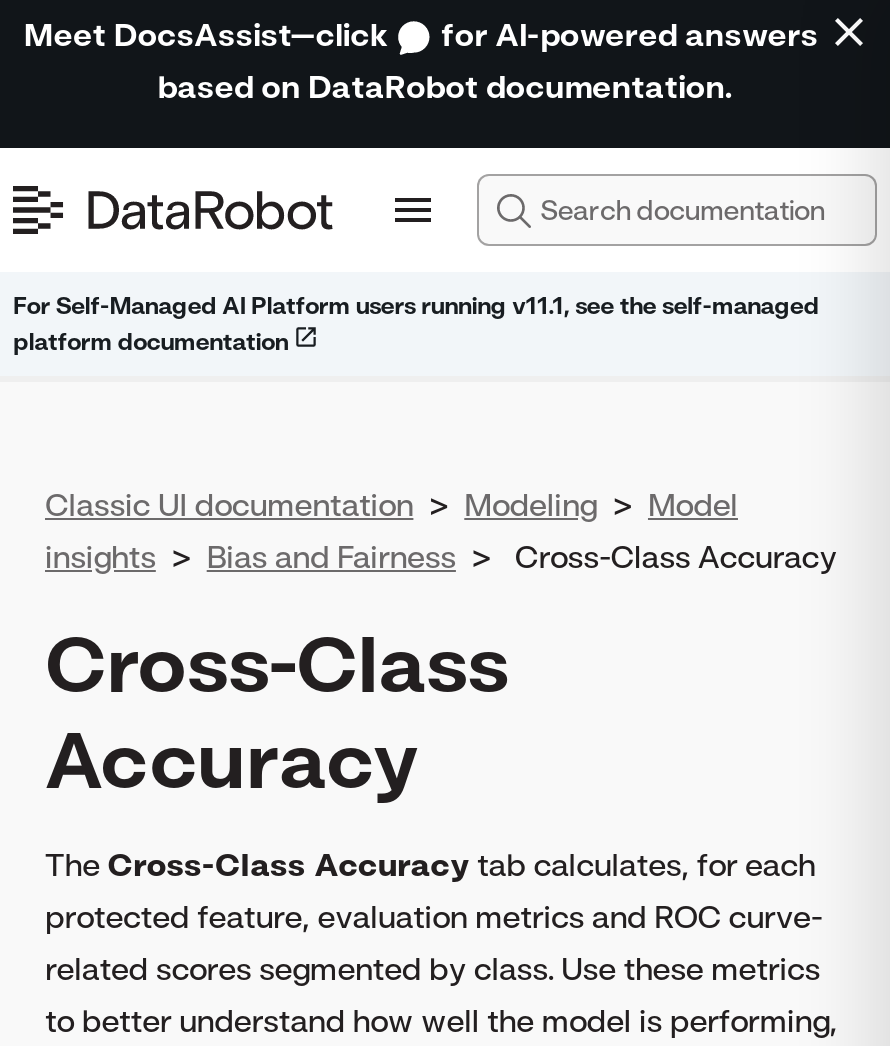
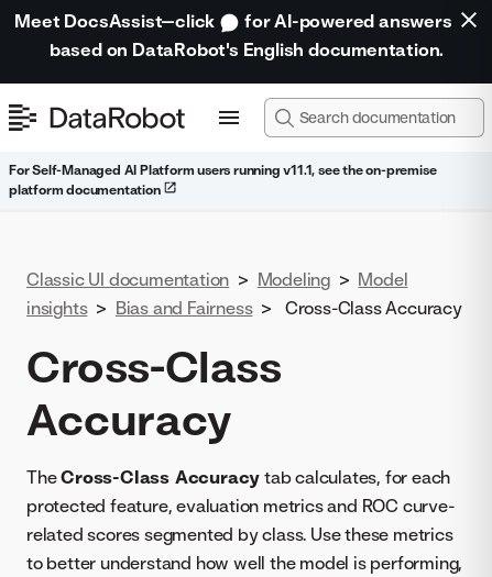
[158,66,732,106] based on DataRobot documentation. -> [49,38,444,60] based on DataRobot's English documentation.
[13,290,819,320] For Self-Managed AI Platform users running v11.1, see the self-managed -> [9,162,436,178] For Self-Managed AI Platform users running v11.1, see the on-premise

